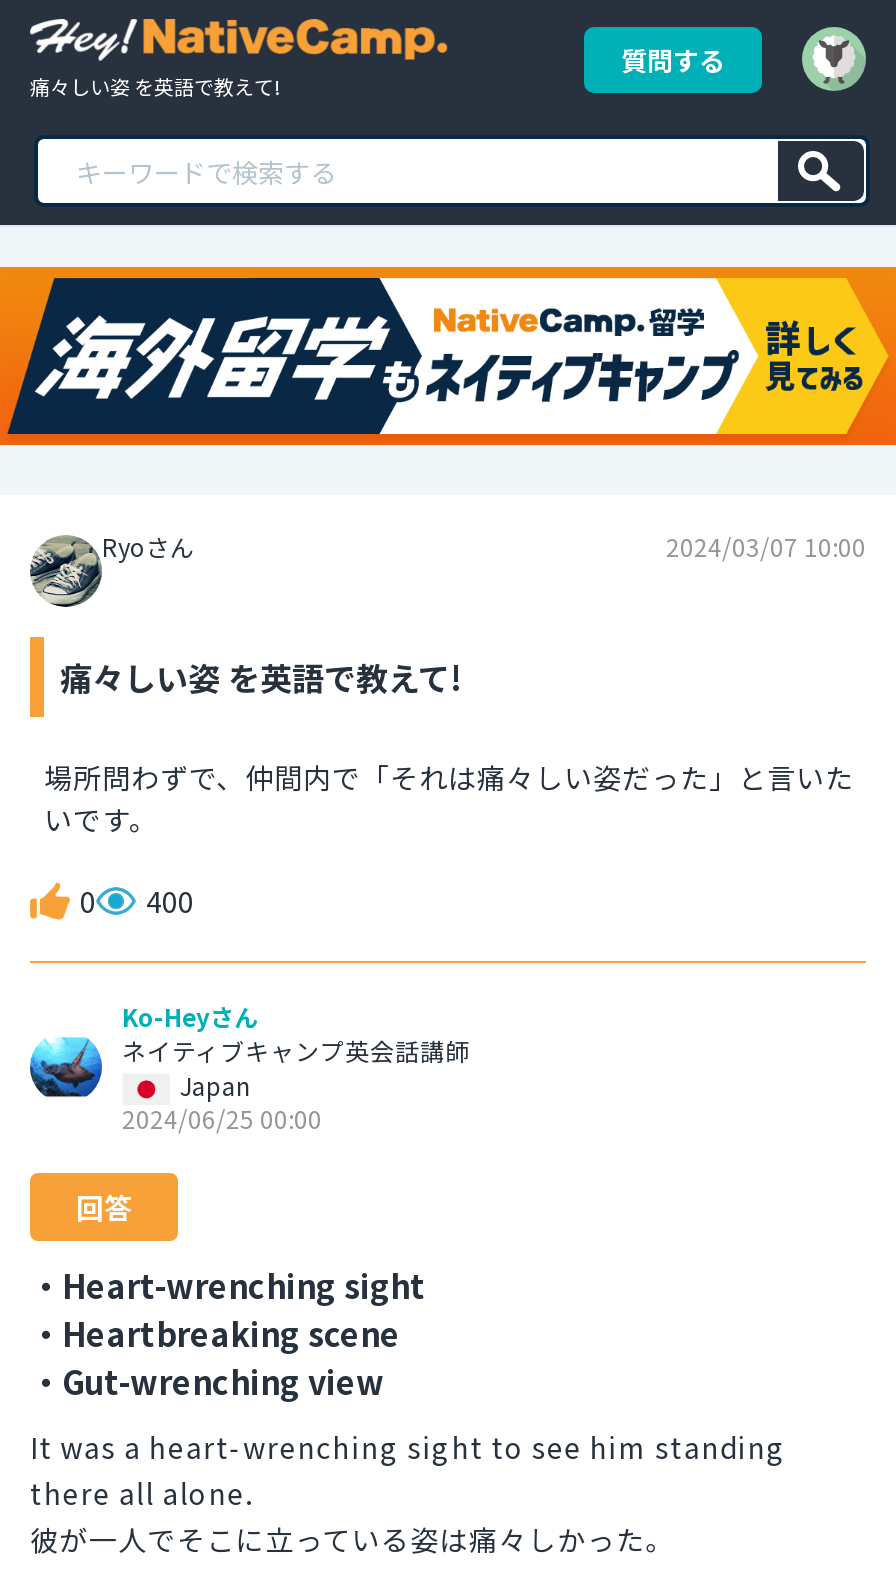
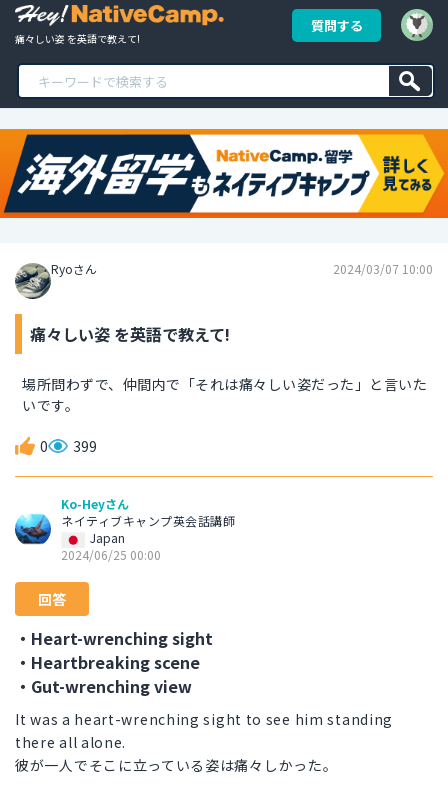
[80,882,194,922] 0 400 -> [40,436,97,456] 0 399

